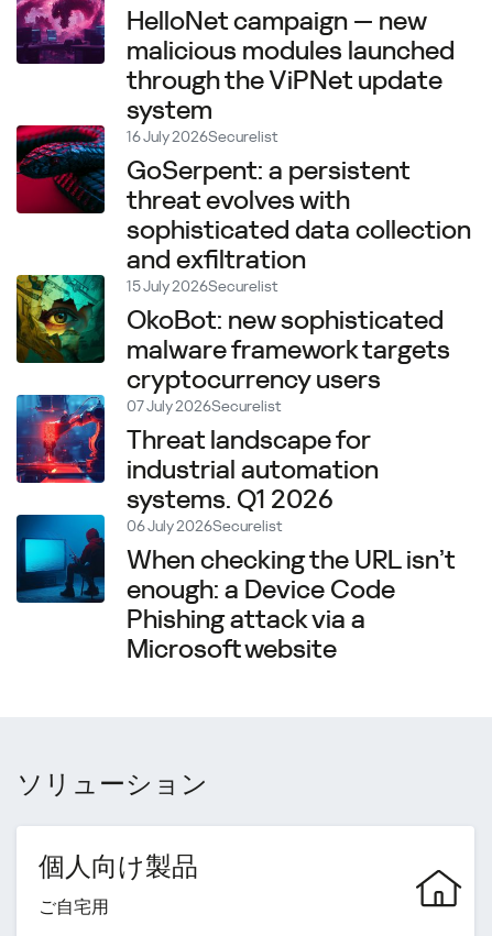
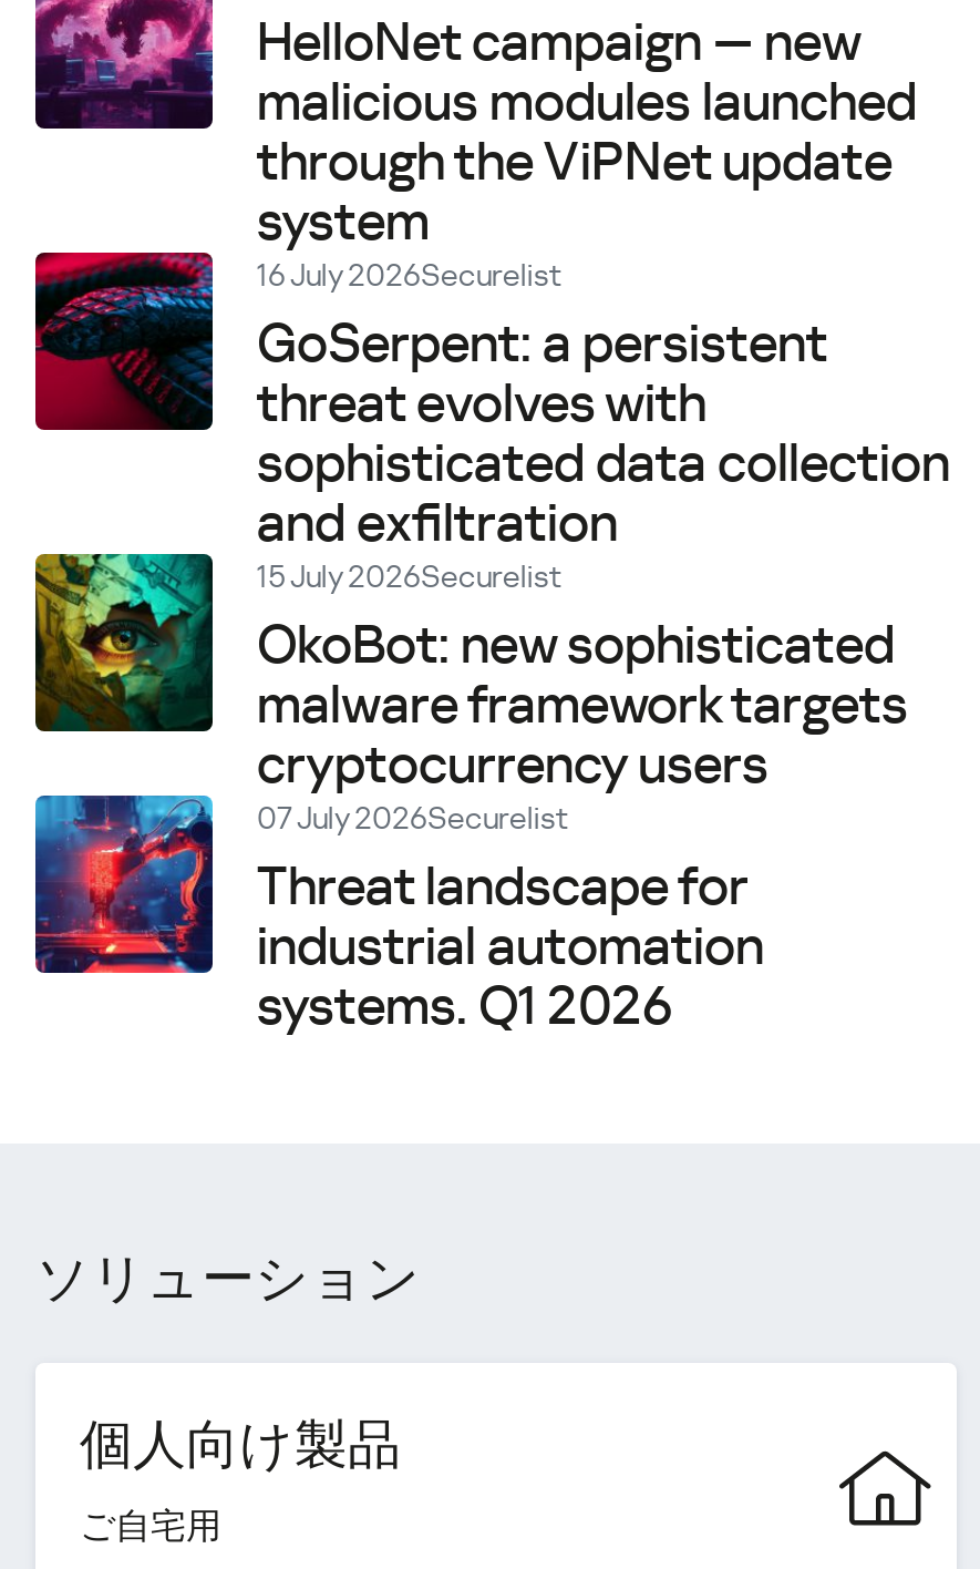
[15,514,455,664] [image] | 06 July 2026Securelist | When checking the URL isn’t | enough: a Device Code | Phishing attack via a | Microsoft website -> none

